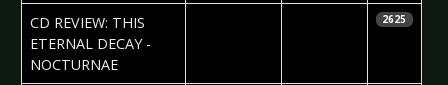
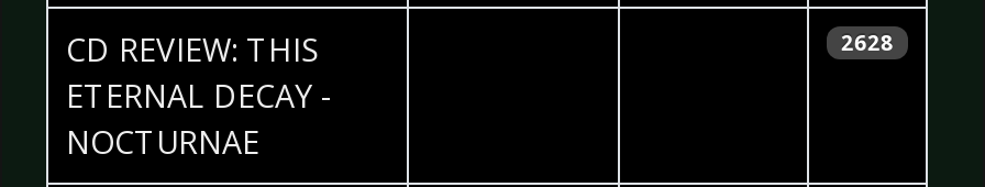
[382,13,406,26] 2625 -> [841,29,893,57] 2628

